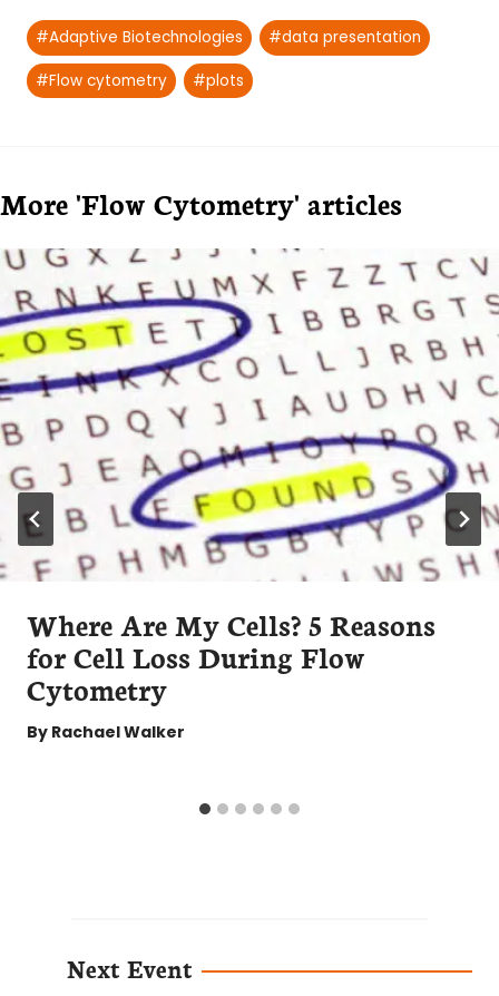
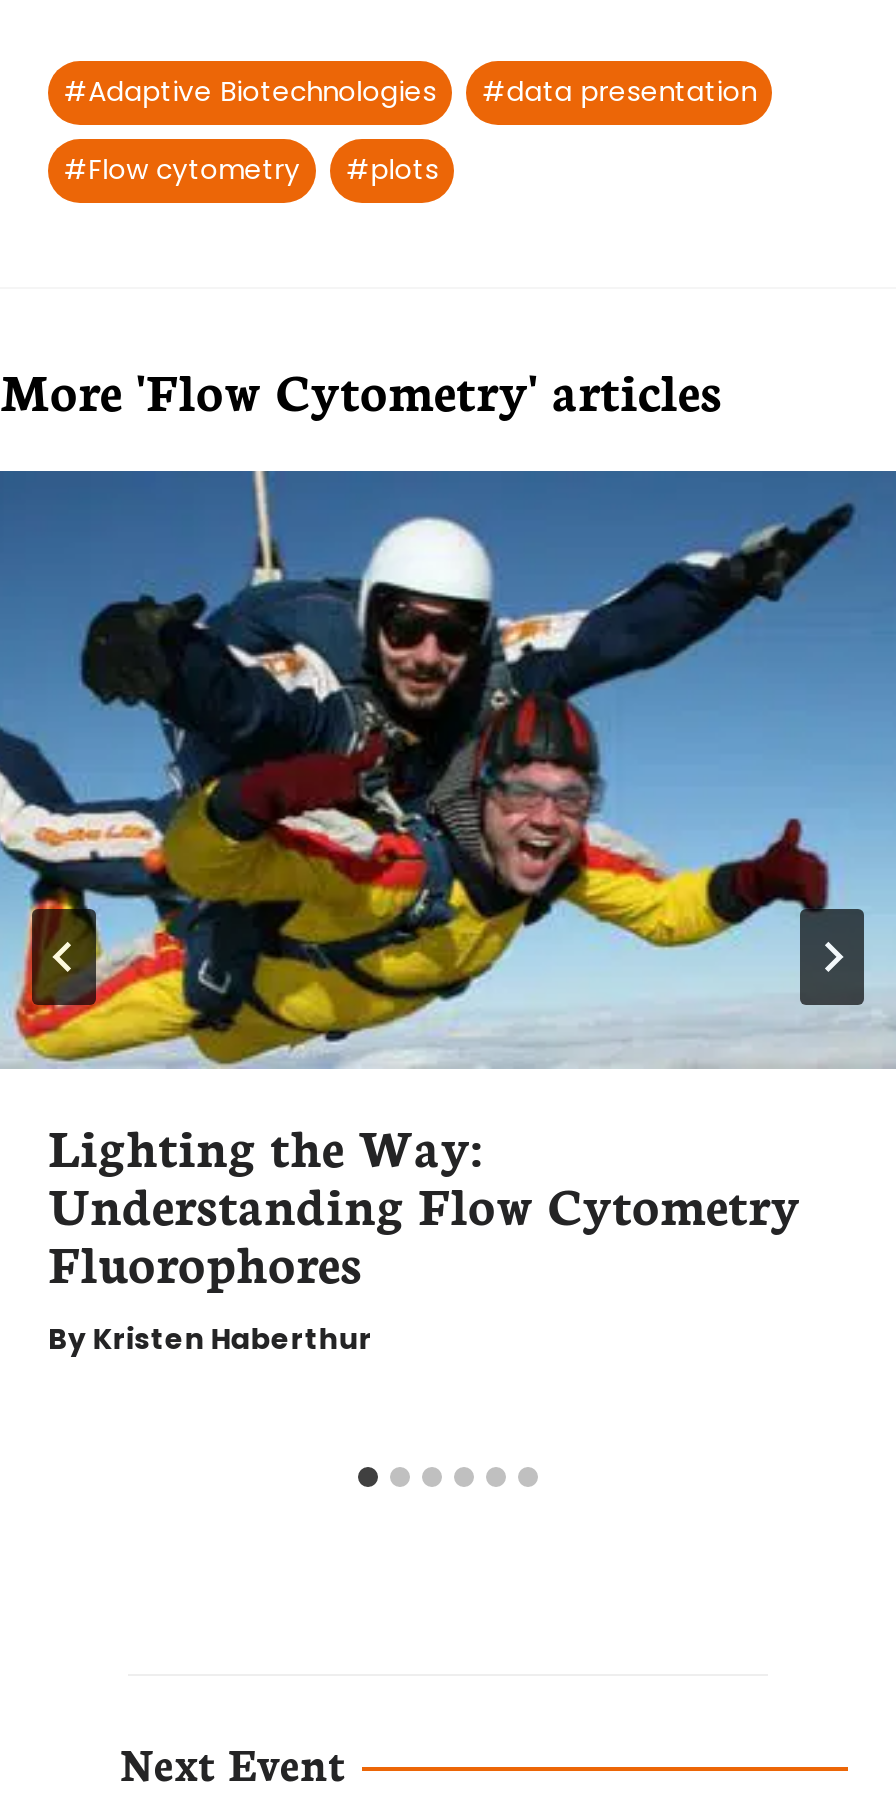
[3,248,496,744] [image] | Where Are My Cells? 5 Reasons | for Cell Loss During Flow | Cytometry | By Rachael Walker -> [6,469,890,1360] [image] | Lighting the Way: | Understanding Flow Cytometry | Fluorophores | By Kristen Haberthur

